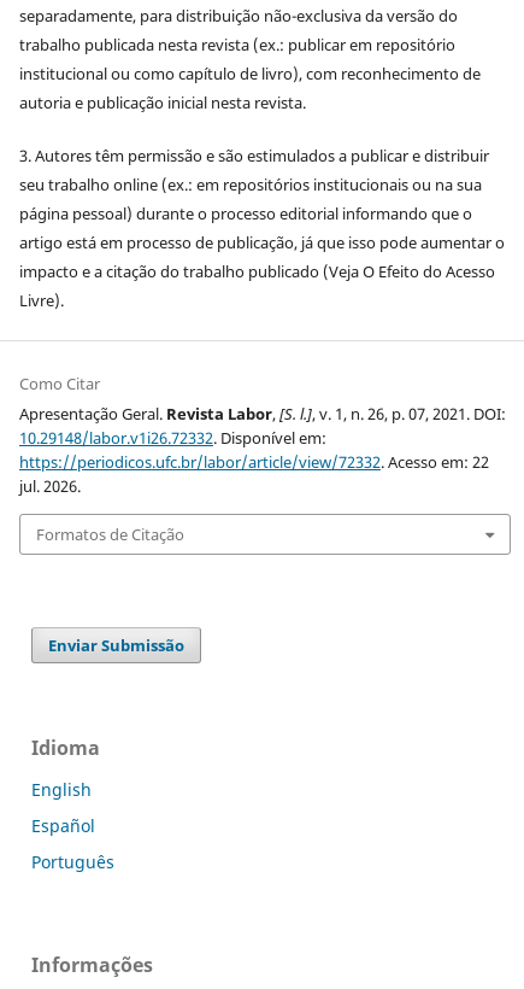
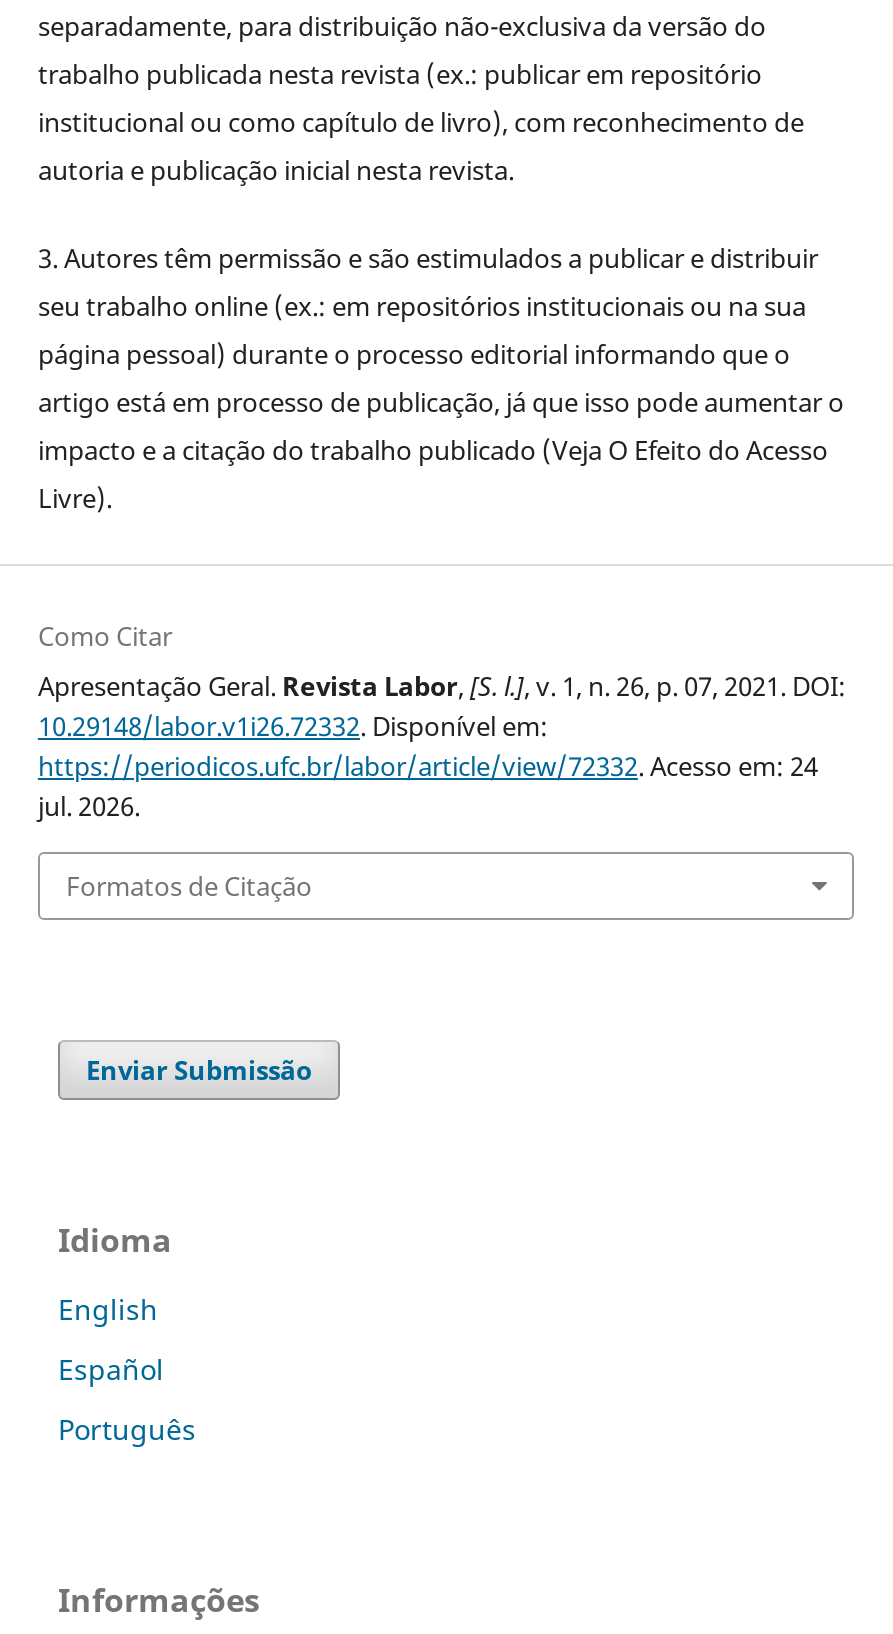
[19,450,489,472] https://periodicos.ufc.br/labor/article/view/72332. Acesso em: 22 -> [38,747,818,783] https://periodicos.ufc.br/labor/article/view/72332. Acesso em: 24

